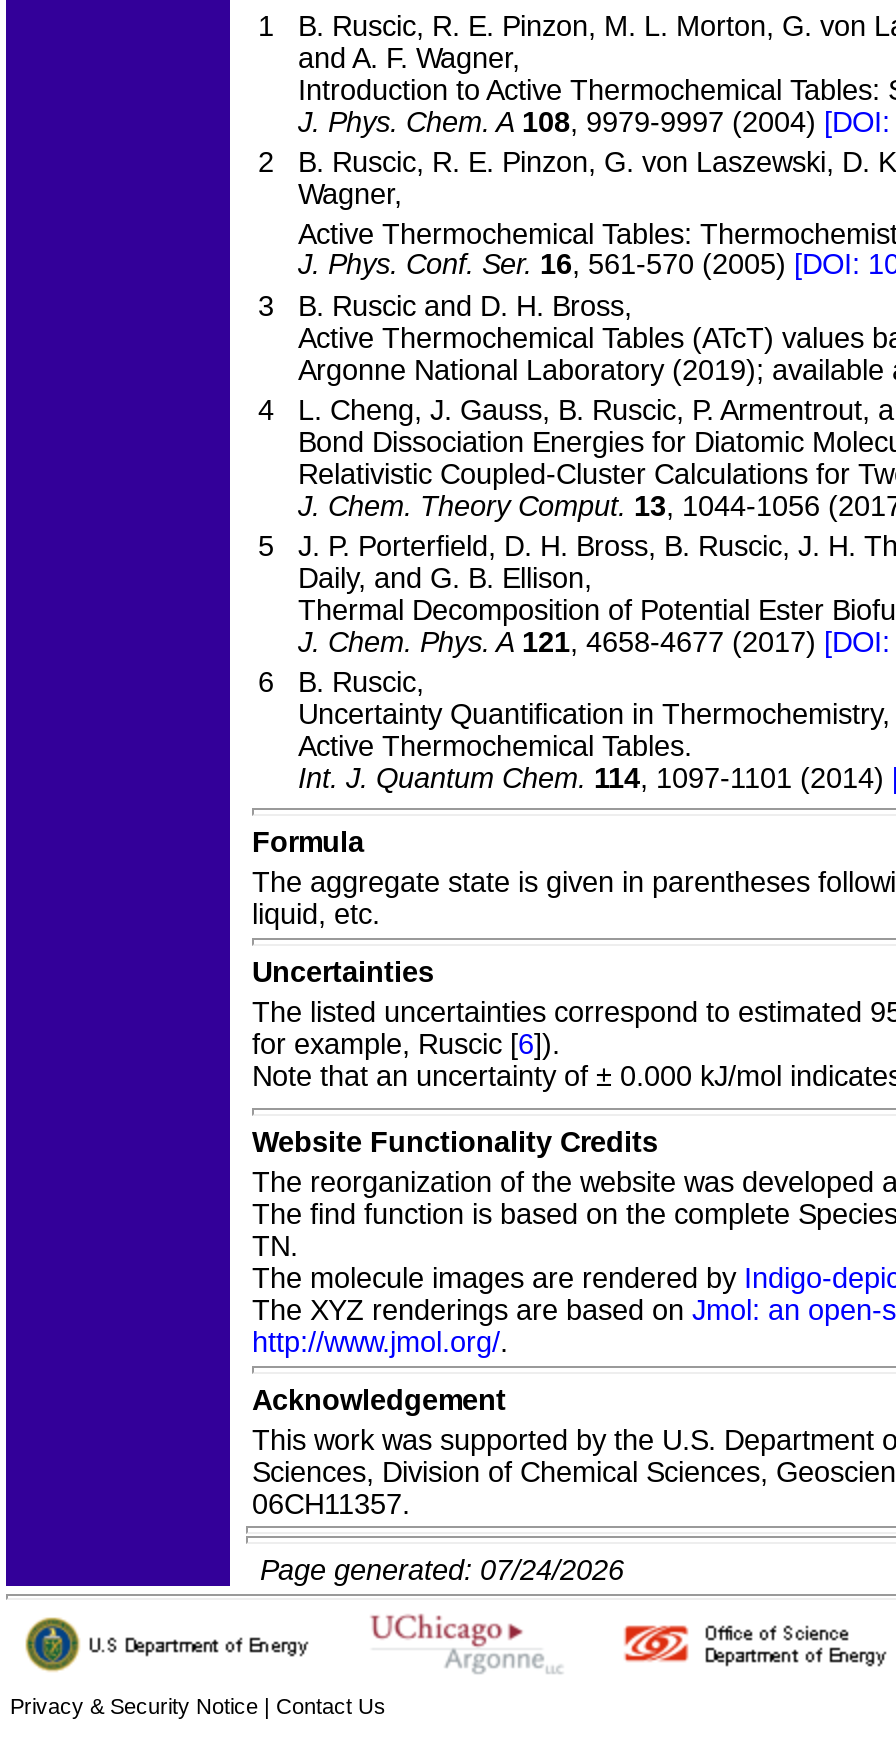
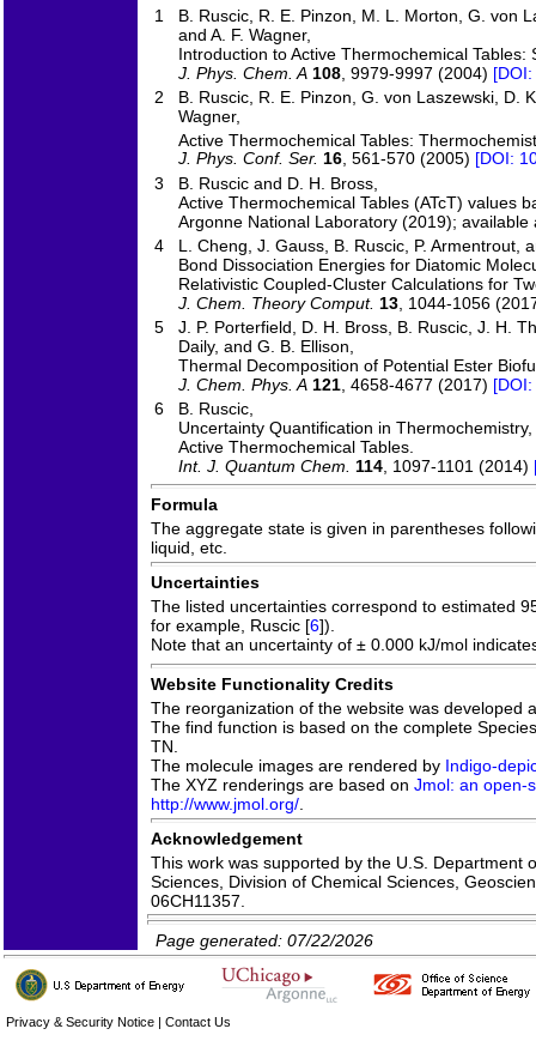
[260,1554,624,1586] Page generated: 07/24/2026 -> [156,931,373,950] Page generated: 07/22/2026

